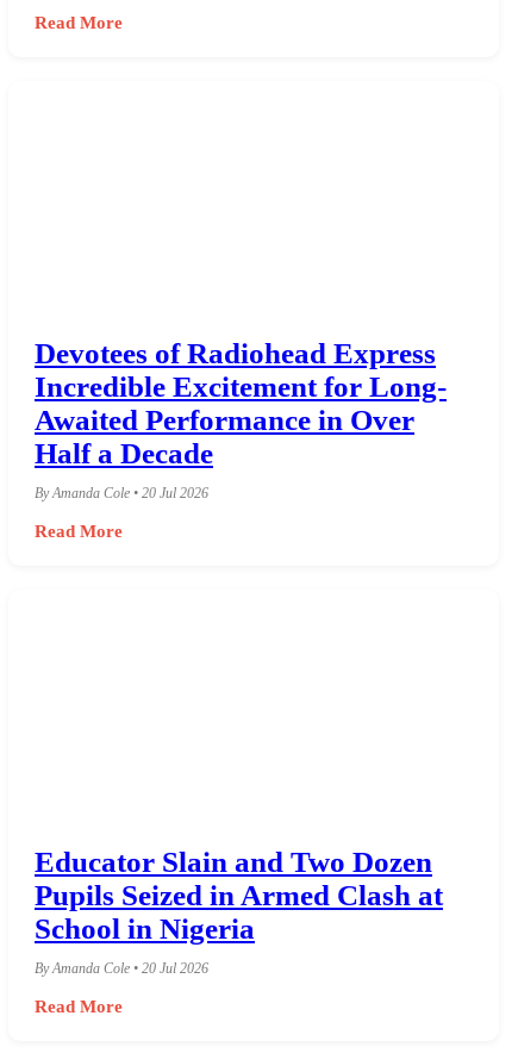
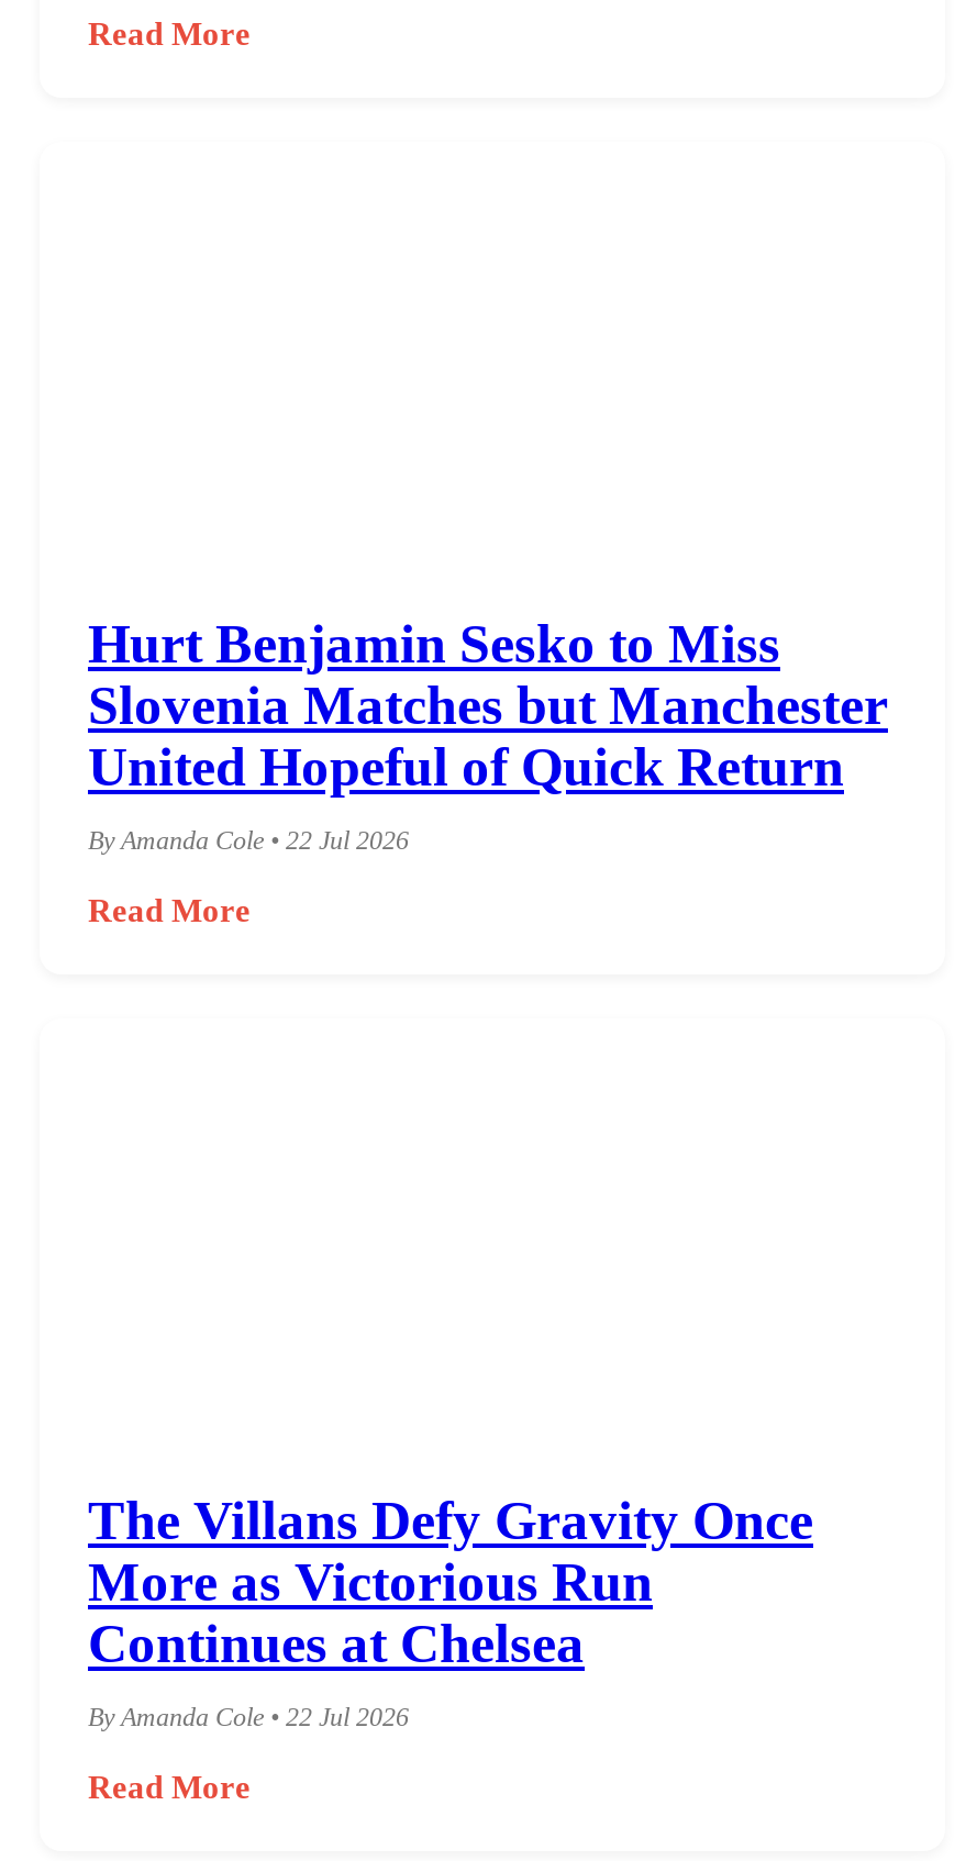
[35,337,447,469] Devotees of Radiohead Express | Incredible Excitement for Long- | Awaited Performance in Over | Half a Decade -> [88,614,888,796] Hurt Benjamin Sesko to Miss | Slovenia Matches but Manchester | United Hopeful of Quick Return
[35,485,208,501] By Amanda Cole • 20 Jul 2026 -> [88,825,409,856] By Amanda Cole • 22 Jul 2026
[35,846,443,944] Educator Slain and Two Dozen | Pupils Seized in Armed Clash at | School in Nigeria -> [88,1491,813,1673] The Villans Defy Gravity Once | More as Victorious Run | Continues at Chelsea
[35,960,208,977] By Amanda Cole • 20 Jul 2026 -> [88,1701,409,1732] By Amanda Cole • 22 Jul 2026

